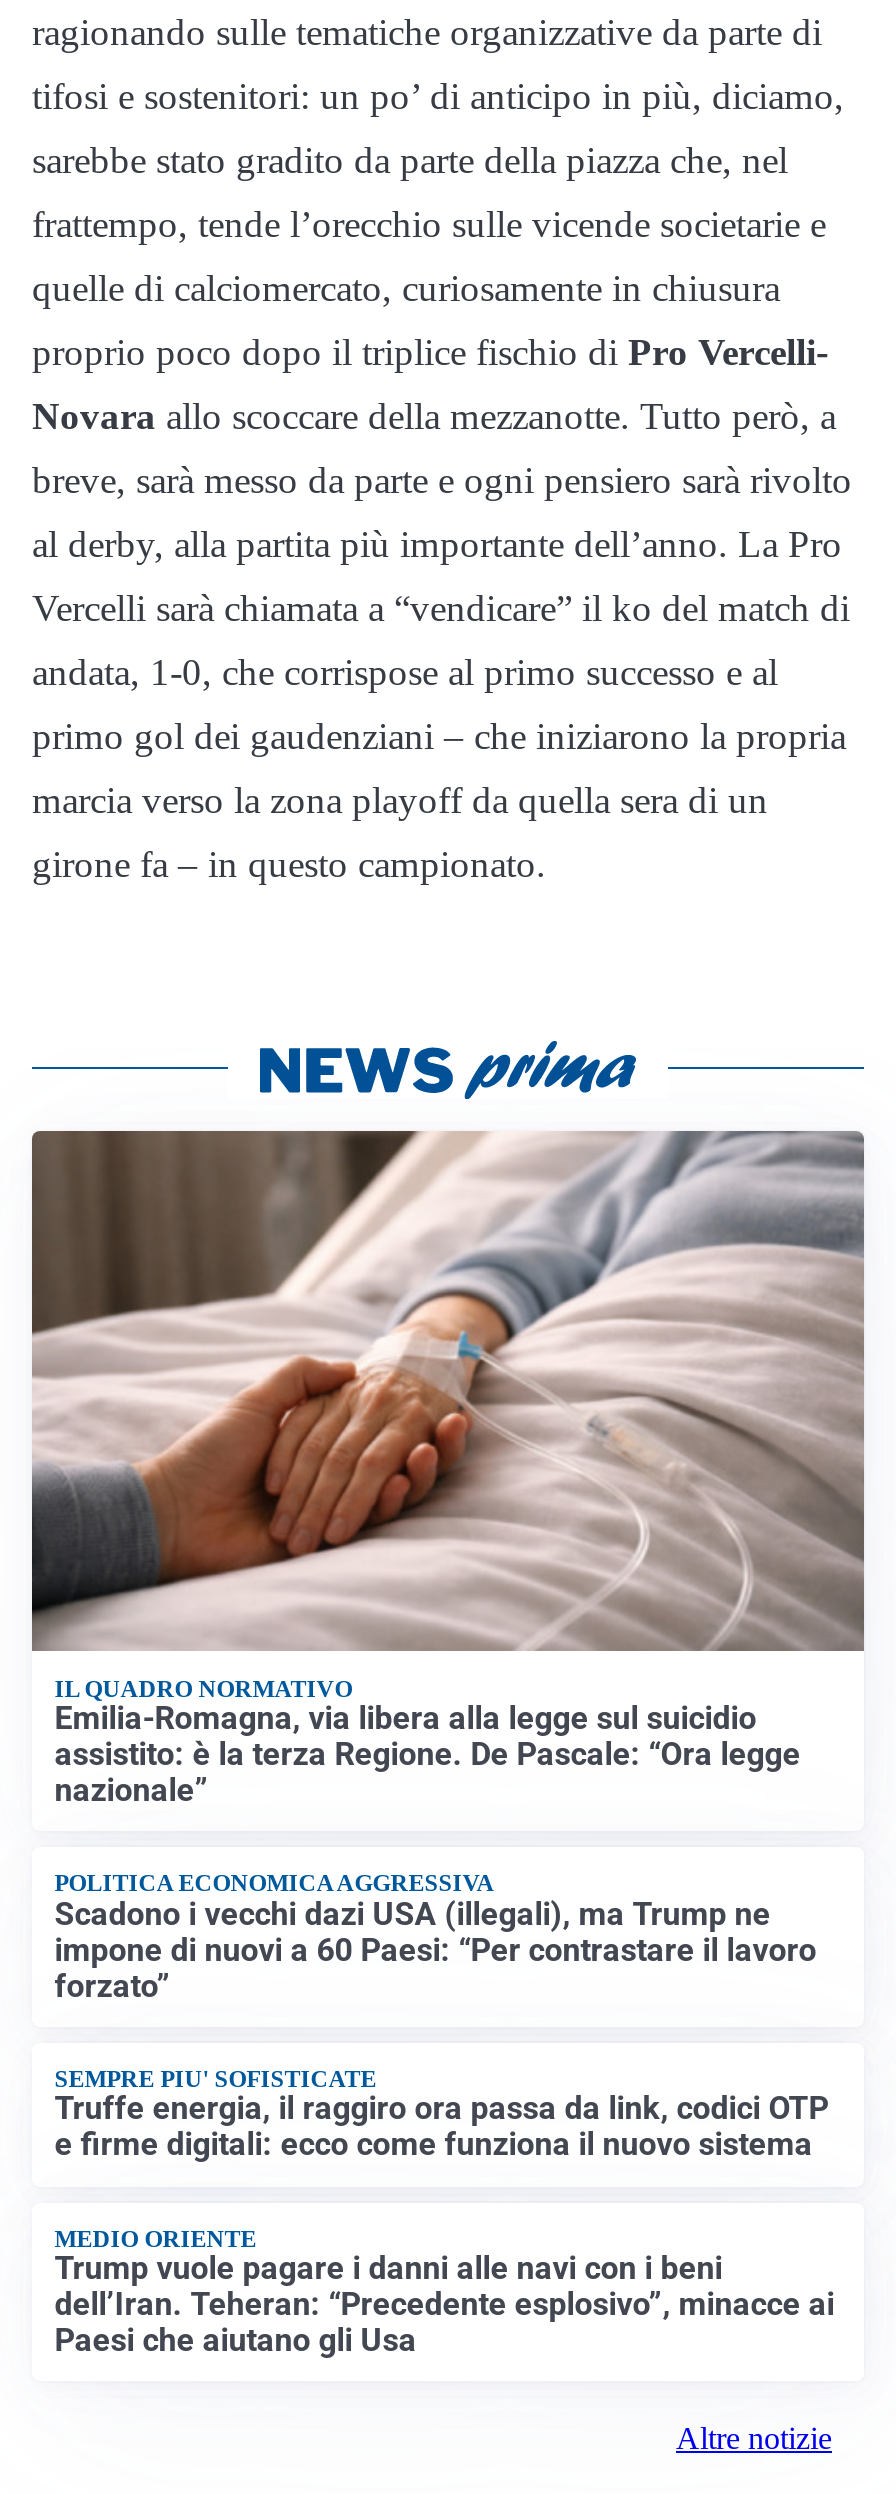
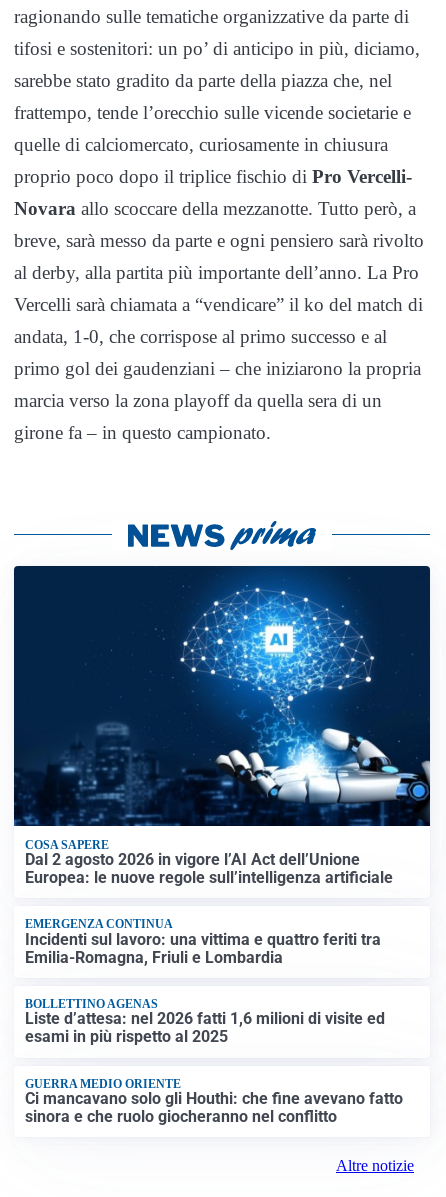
[30,1129,866,1809] [image] | IL QUADRO NORMATIVO | Emilia-Romagna, via libera alla legge sul suicidio | assistito: è la terza Regione. De Pascale: “Ora legge | nazionale” -> [13,565,431,887] [image] | COSA SAPERE | Dal 2 agosto 2026 in vigore l’AI Act dell’Unione | Europea: le nuove regole sull’intelligenza artificiale
[54,1870,816,2004] POLITICA ECONOMICA AGGRESSIVA | Scadono i vecchi dazi USA (illegali), ma Trump ne | impone di nuovi a 60 Paesi: “Per contrastare il lavoro | forzato” -> [25,917,381,967] EMERGENZA CONTINUA | Incidenti sul lavoro: una vittima e quattro feriti tra | Emilia-Romagna, Friuli e Lombardia
[54,2065,828,2164] SEMPRE PIU' SOFISTICATE | Truffe energia, il raggiro ora passa da link, codici OTP | e firme digitali: ecco come funziona il nuovo sistema -> [25,997,385,1046] BOLLETTINO AGENAS | Liste d’attesa: nel 2026 fatti 1,6 milioni di visite ed | esami in più rispetto al 2025
[54,2225,834,2359] MEDIO ORIENTE | Trump vuole pagare i danni alle navi con i beni | dell’Iran. Teheran: “Precedente esplosivo”, minacce ai | Paesi che aiutano gli Usa -> [25,1077,403,1126] GUERRA MEDIO ORIENTE | Ci mancavano solo gli Houthi: che fine avevano fatto | sinora e che ruolo giocheranno nel conflitto

